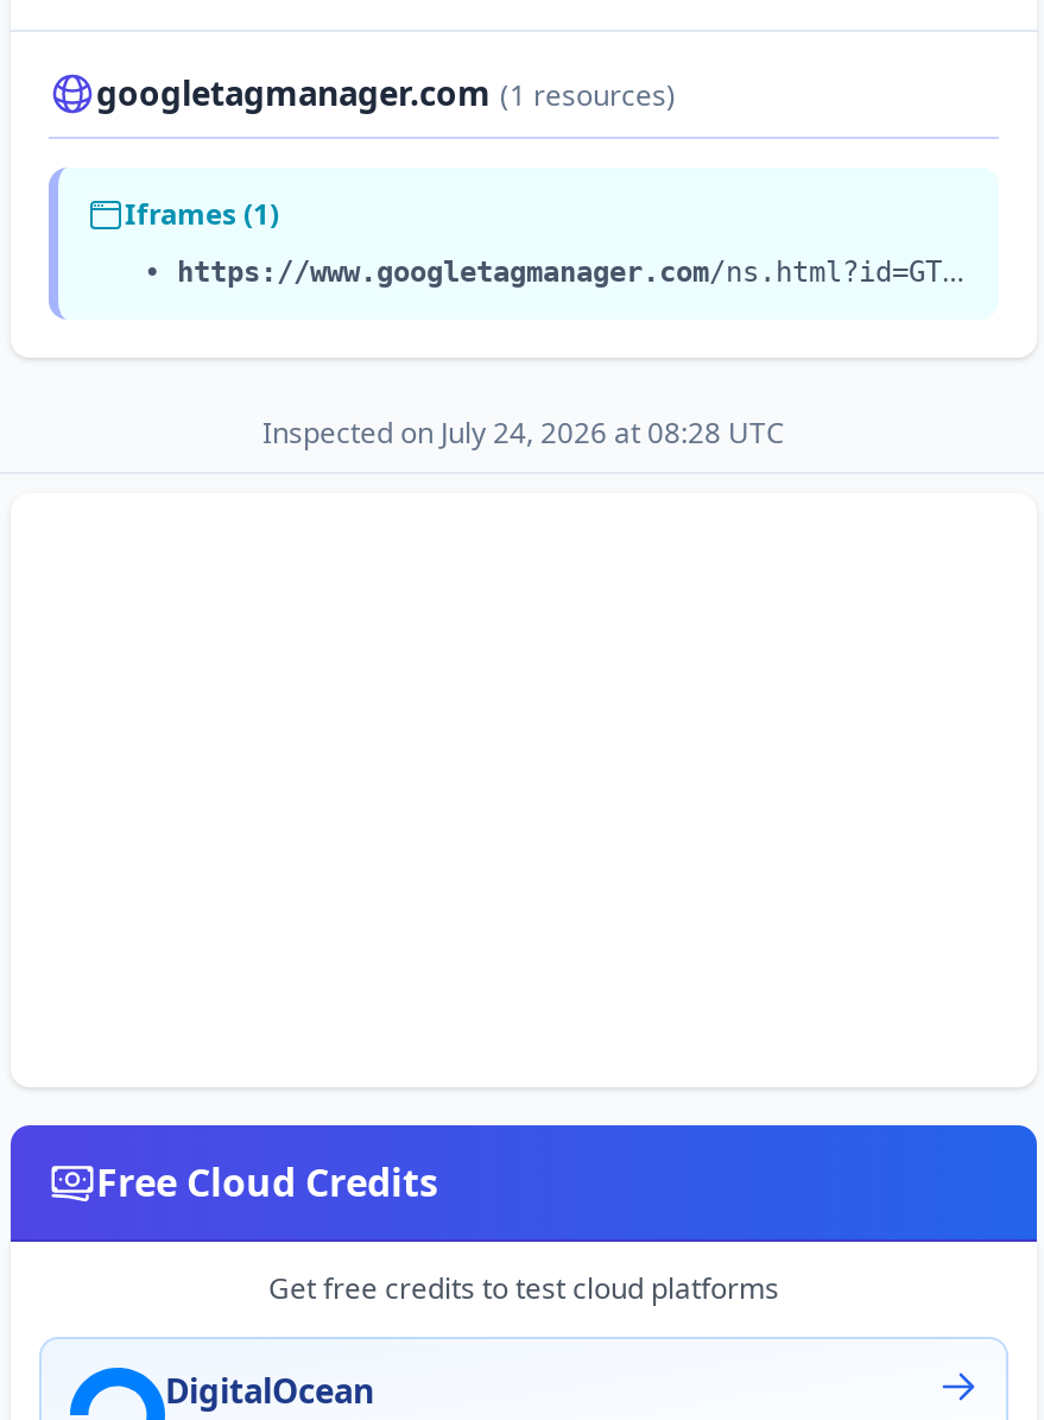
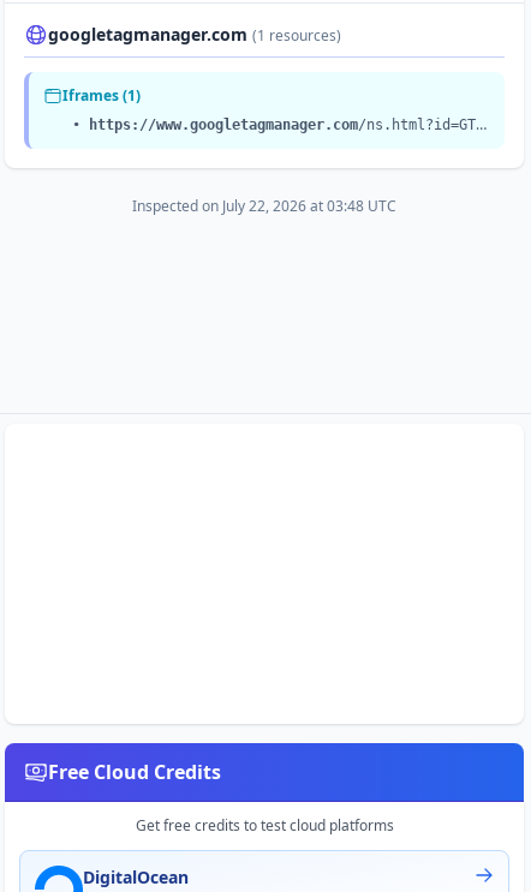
[262,412,785,453] Inspected on July 24, 2026 at 08:28 UTC -> [132,196,396,216] Inspected on July 22, 2026 at 03:48 UTC

